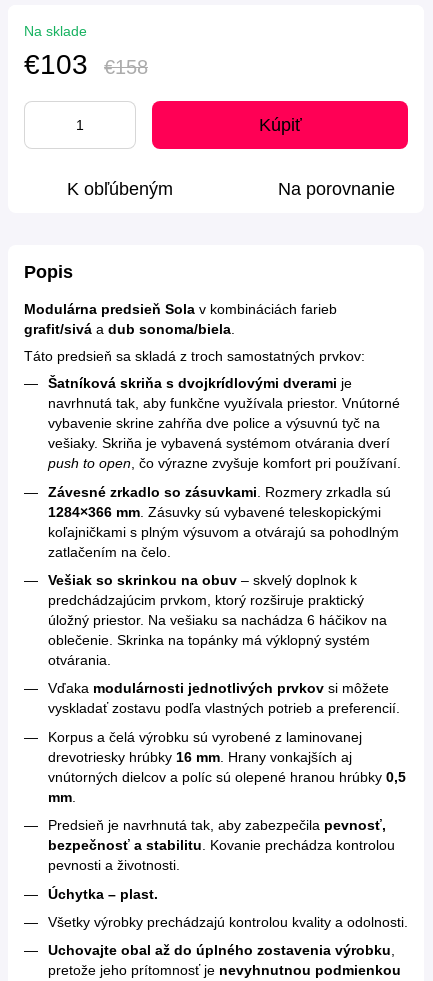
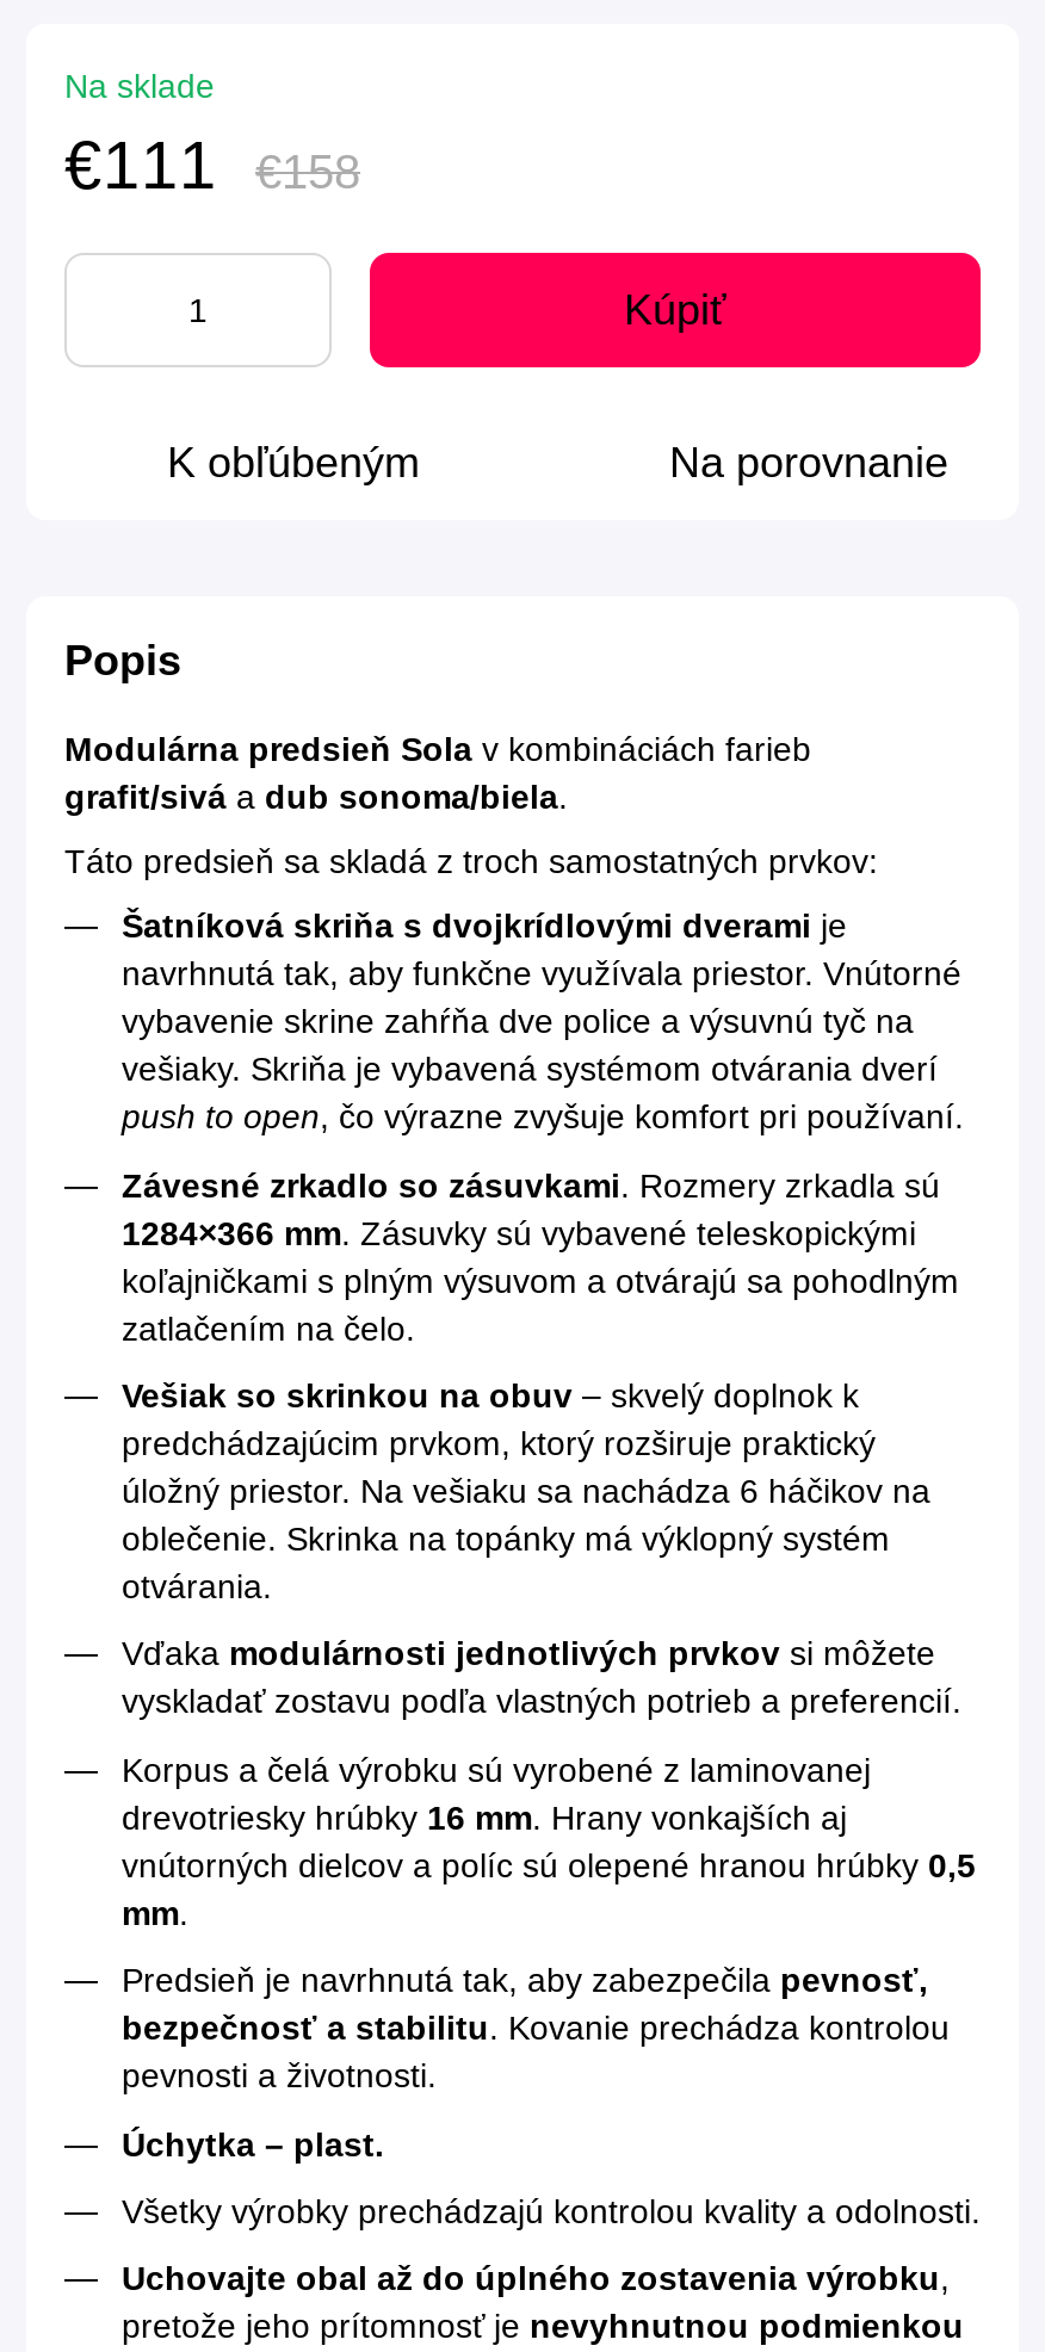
[24,49,88,80] €103 -> [64,129,217,203] €111

